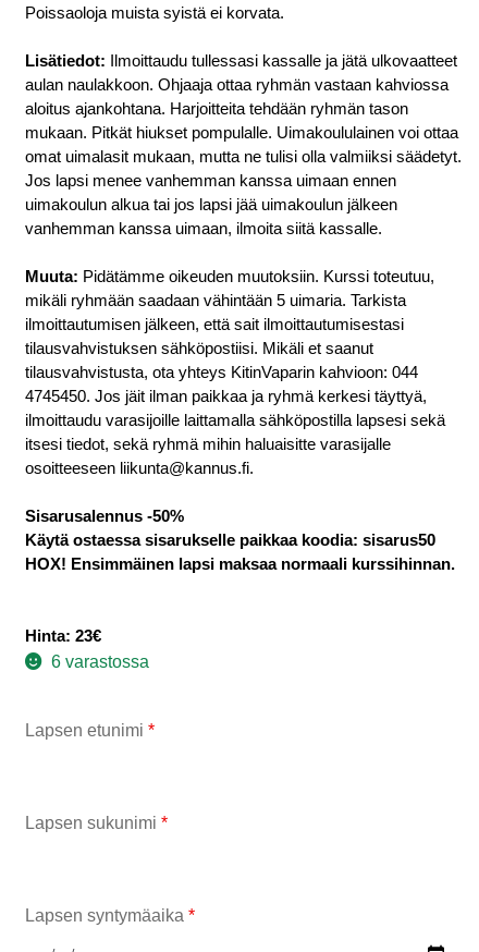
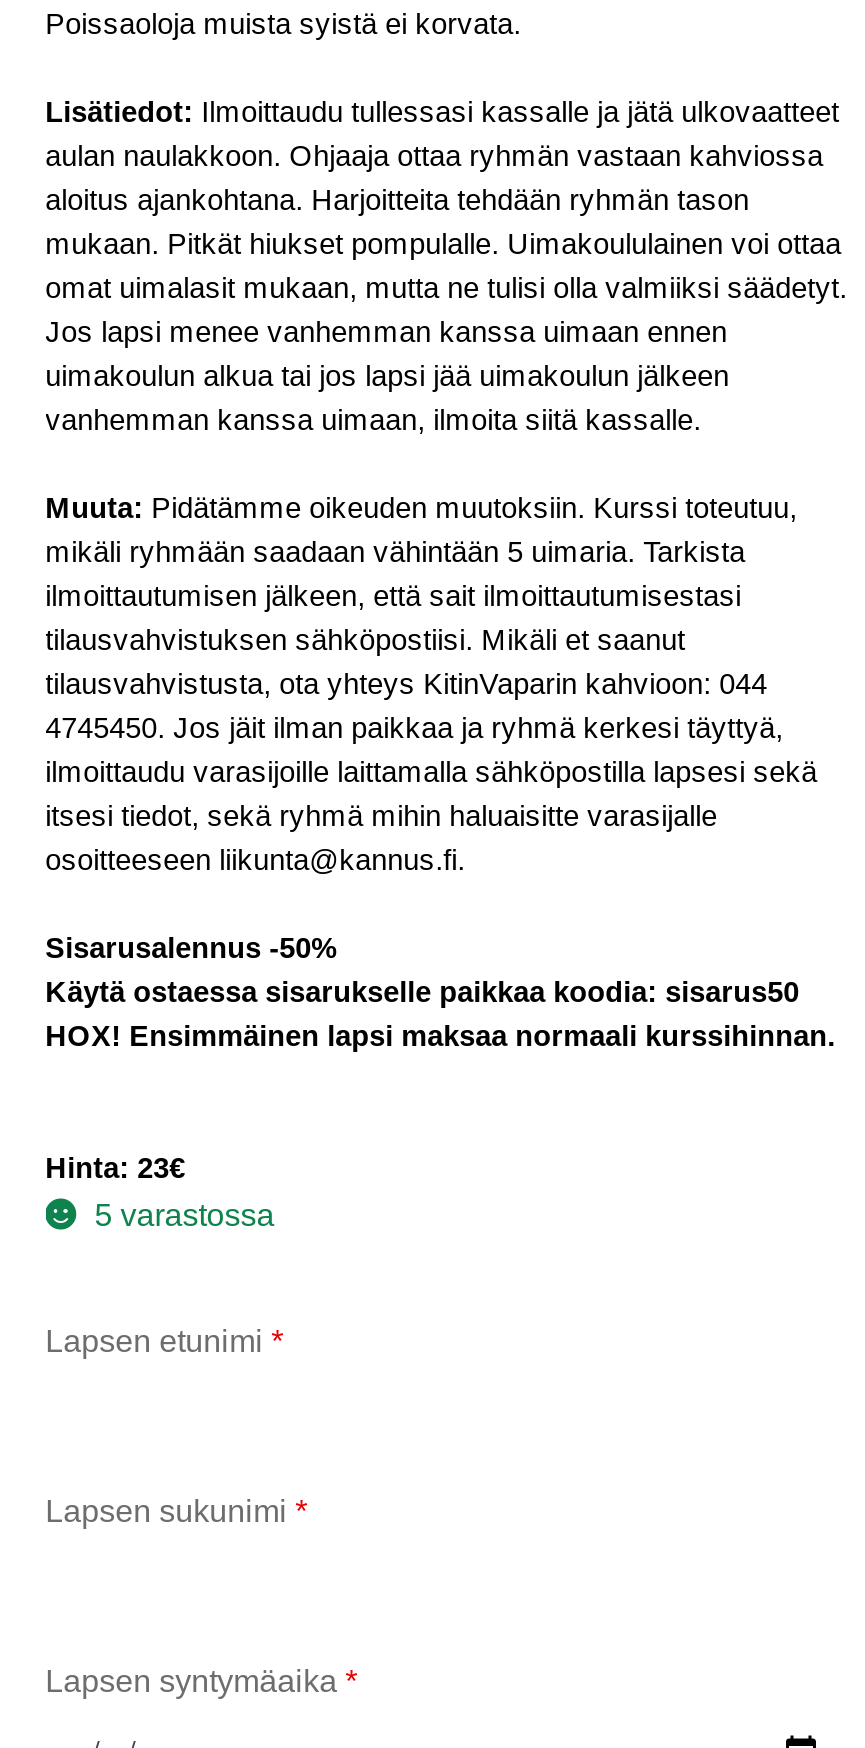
[51,652,149,671] 6 varastossa -> [95,1197,275,1231] 5 varastossa

